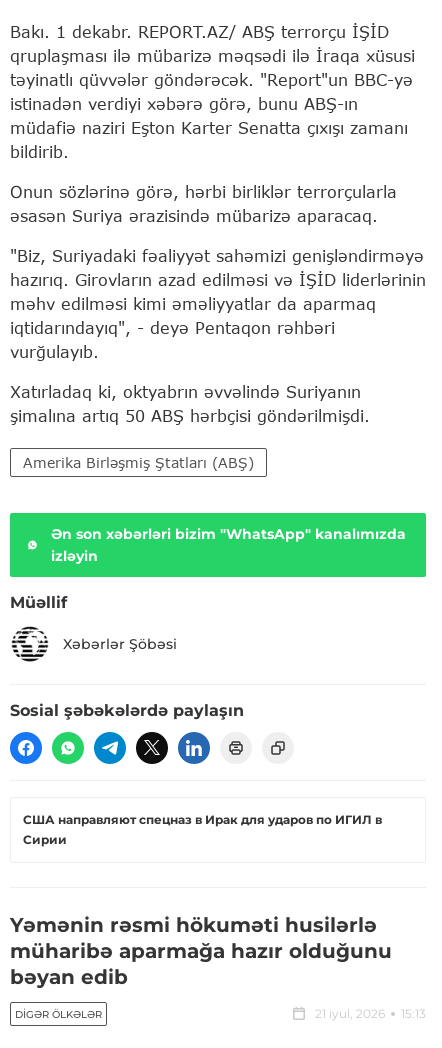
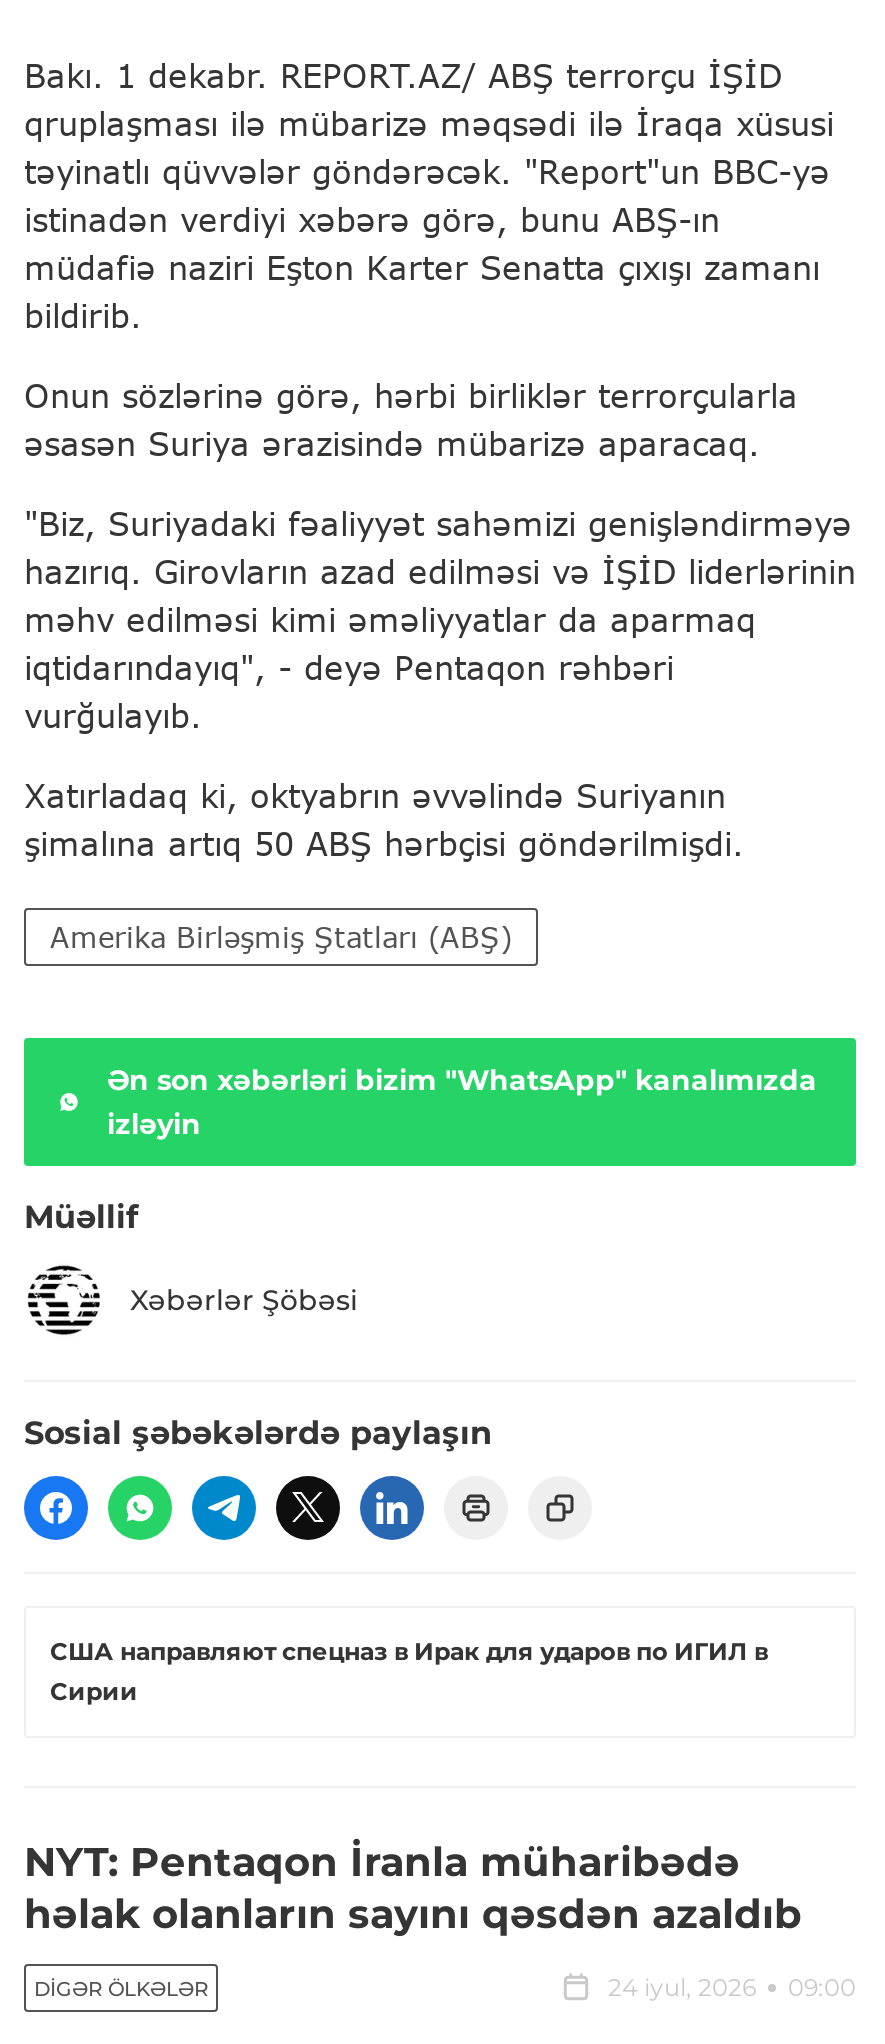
[10,913,392,989] Yəmənin rəsmi hökuməti husilərlə | müharibə aparmağa hazır olduğunu | bəyan edib -> [24,1839,802,1939] NYT: Pentaqon İranla müharibədə | həlak olanların sayını qəsdən azaldıb
[315,1006,426,1021] 21 iyul, 2026 | 15:13 -> [608,1973,856,2003] 24 iyul, 2026 | 09:00

